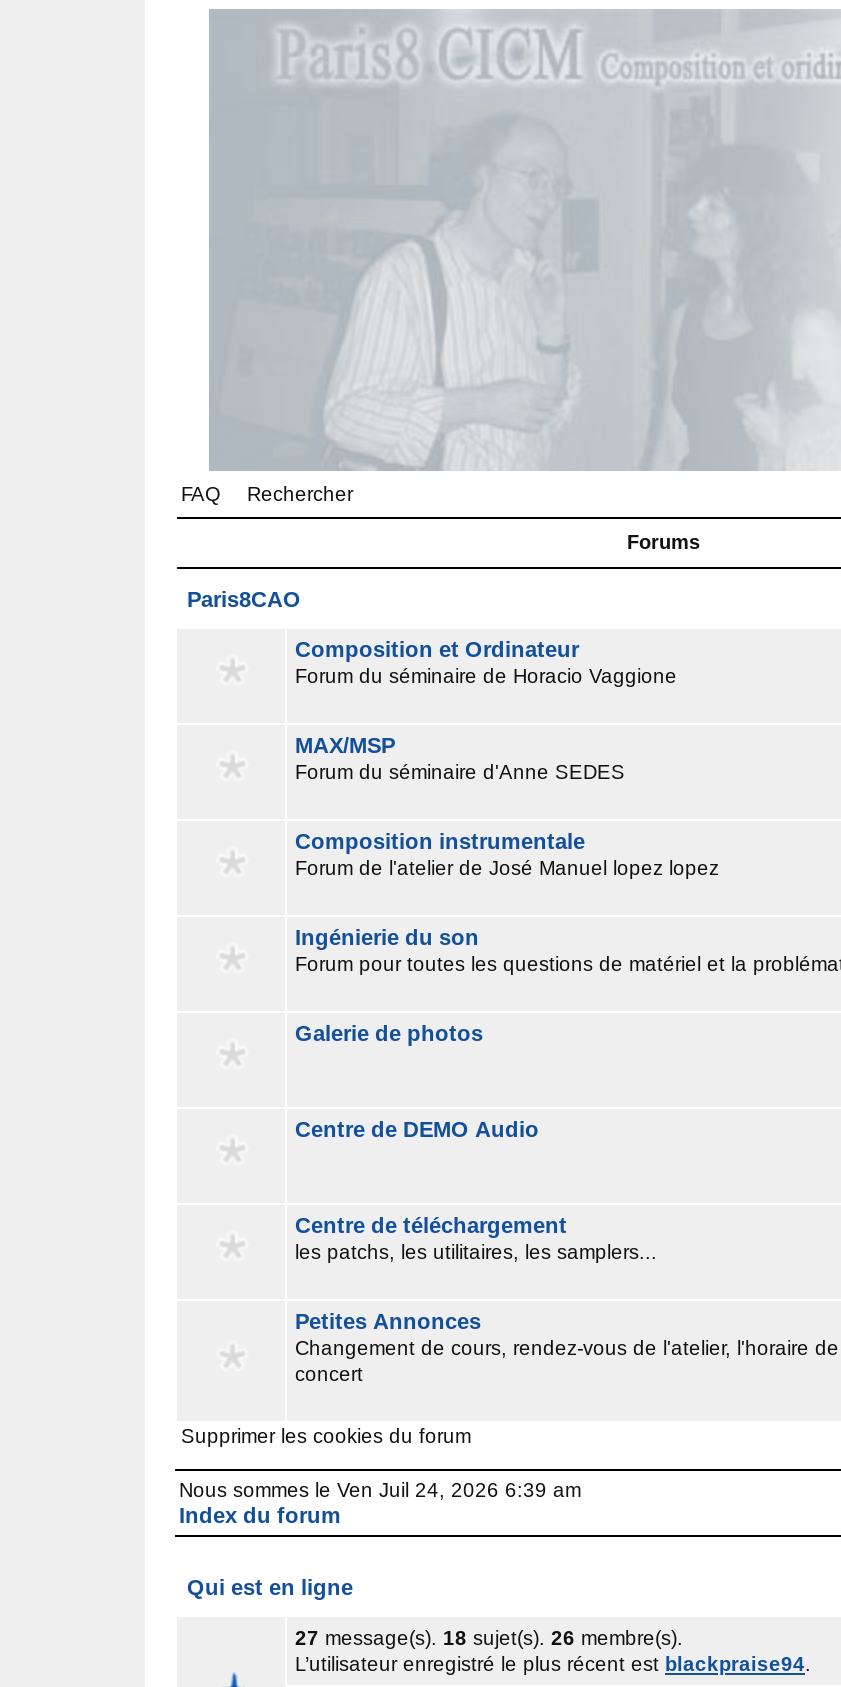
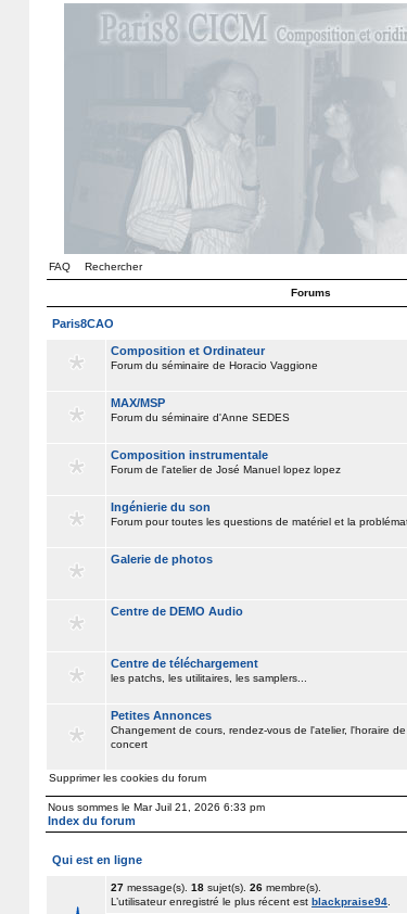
[179,1479,581,1501] Nous sommes le Ven Juil 24, 2026 6:39 am -> [48,801,265,813] Nous sommes le Mar Juil 21, 2026 6:33 pm

